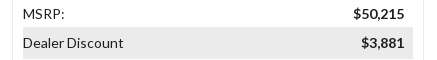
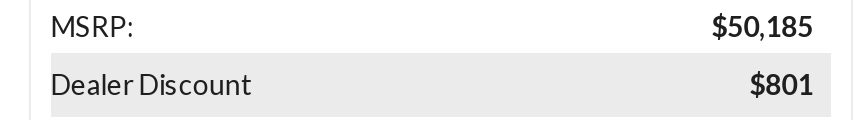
[353,5,413,22] $50,215 -> [711,9,831,43] $50,185
[361,34,413,51] $3,881 -> [749,67,831,101] $801

